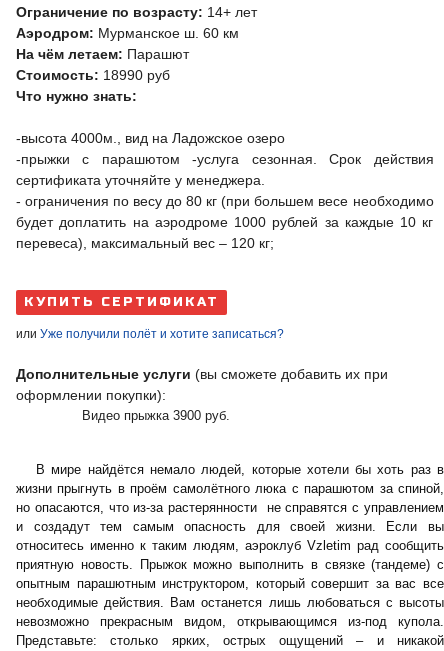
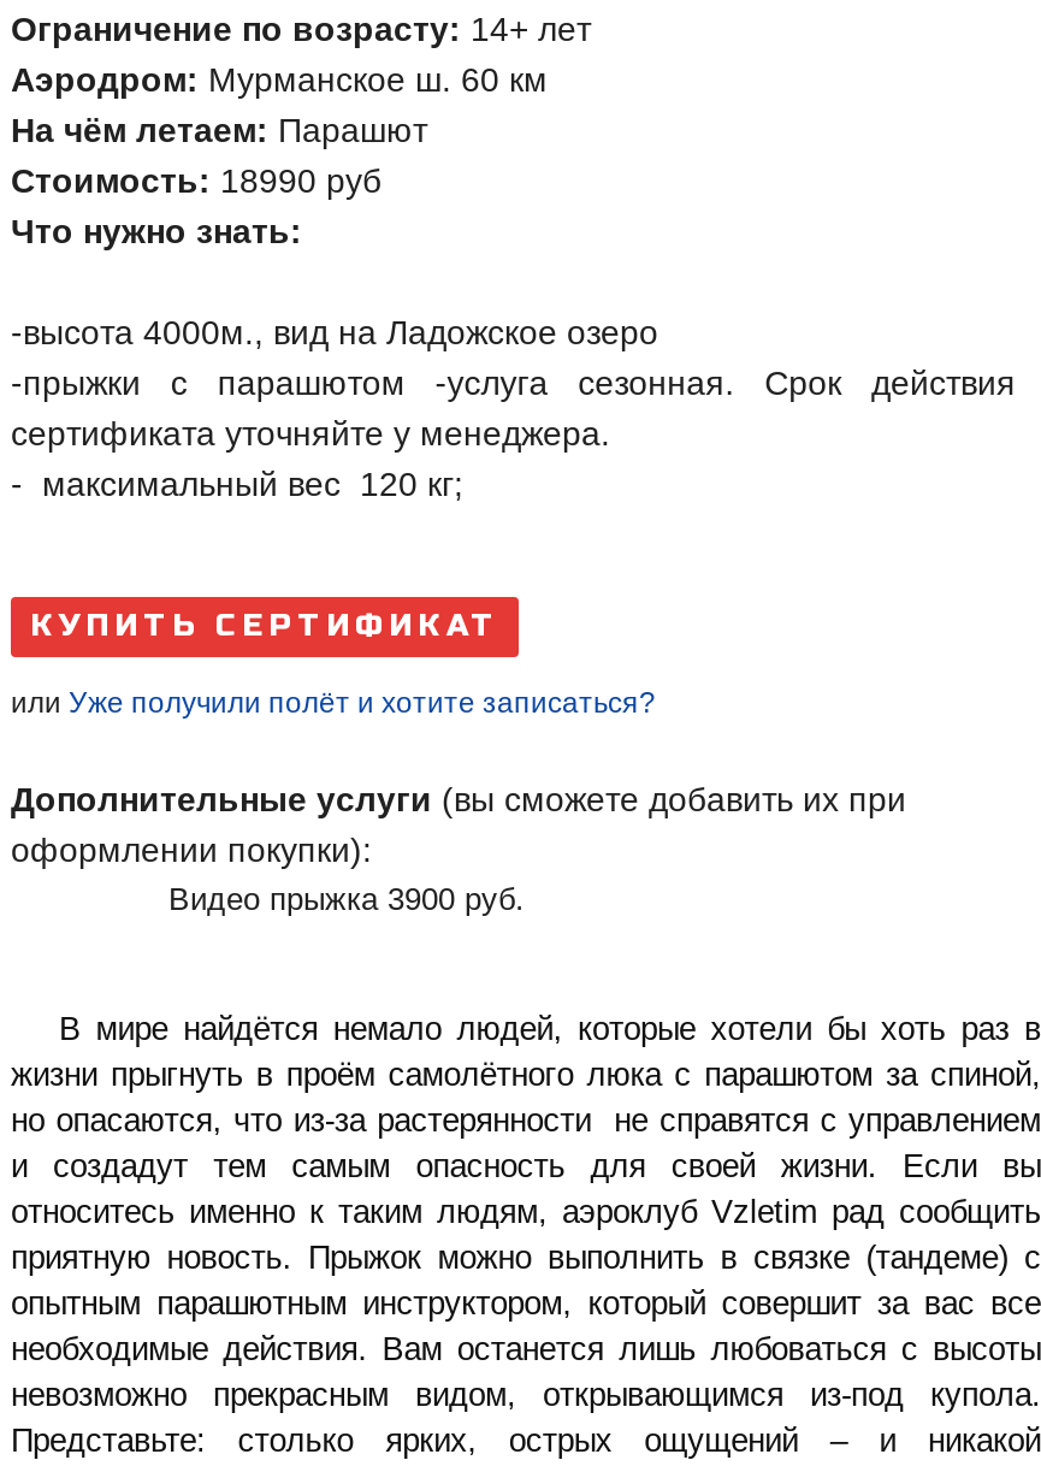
[16,193,433,251] - ограничения по весу до 80 кг (при большем весе необходимо | будет доплатить на аэродроме 1000 рублей за каждые 10 кг | перевеса), максимальный вес – 120 кг; -> [11,466,473,504] - максимальный вес 120 кг;

